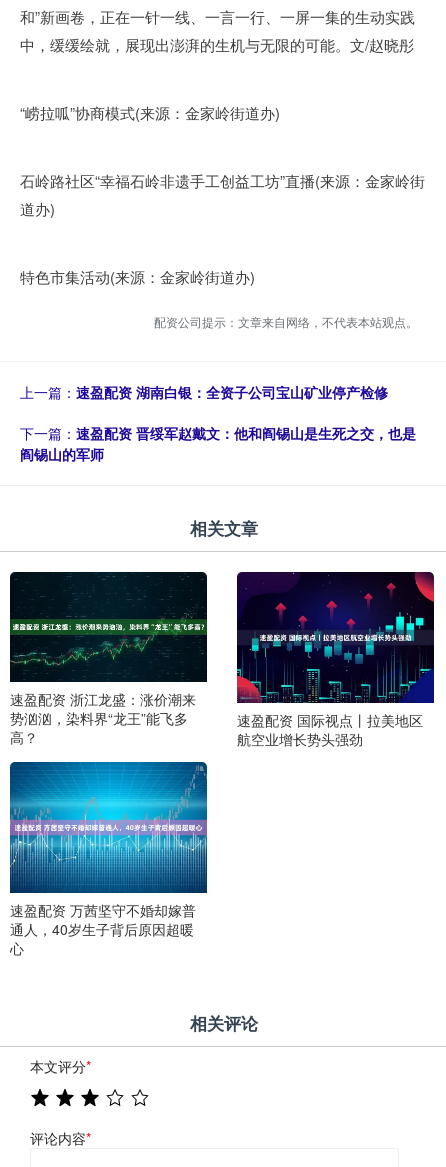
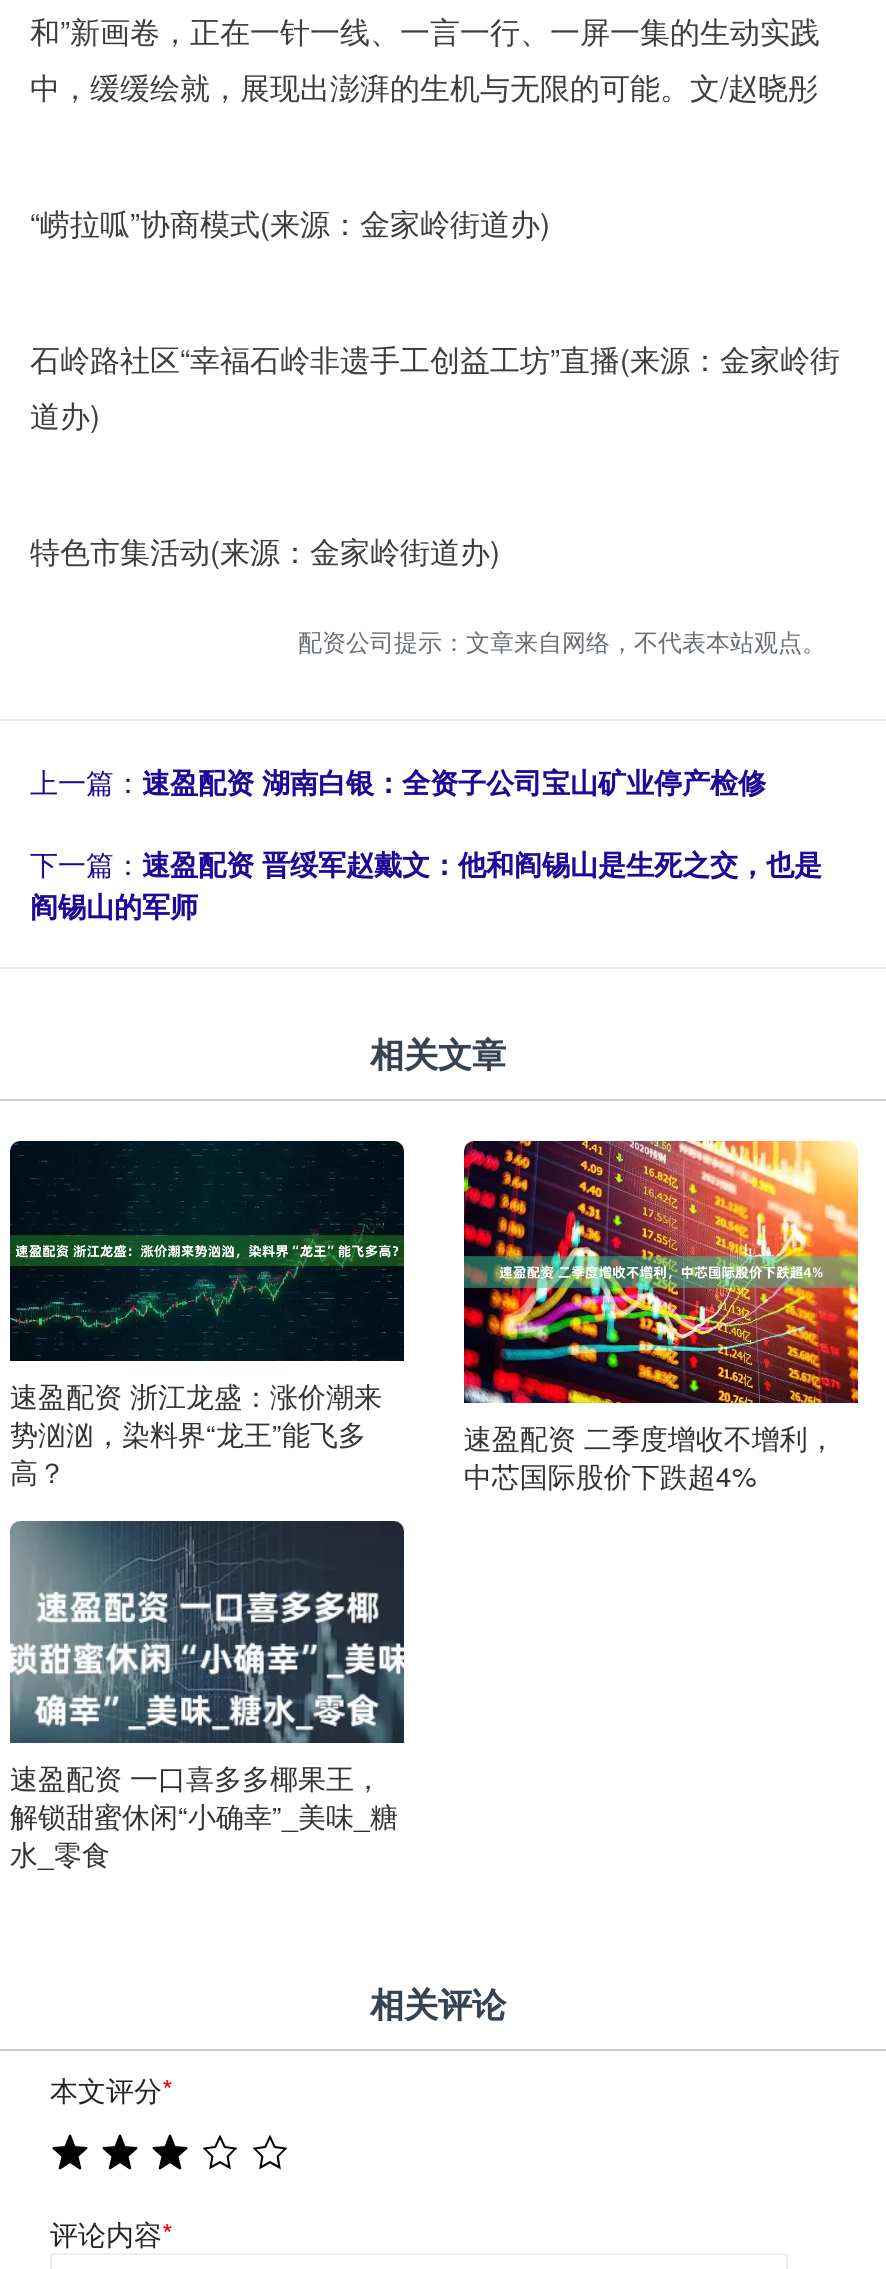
[236,571,435,749] [image] | 速盈配资 国际视点丨拉美地区 | 航空业增长势头强劲 -> [462,1139,860,1495] [image] | 速盈配资 二季度增收不增利， | 中芯国际股价下跌超4%
[9,761,208,958] [image] | 速盈配资 万茜坚守不婚却嫁普 | 通人，40岁生子背后原因超暖 | 心 -> [10,1521,406,1872] [image] | 速盈配资 一口喜多多椰果王， | 解锁甜蜜休闲“小确幸”_美味_糖 | 水_零食

